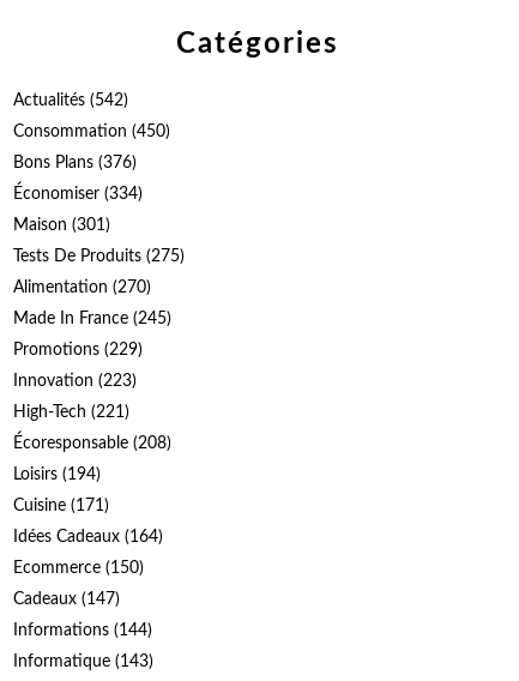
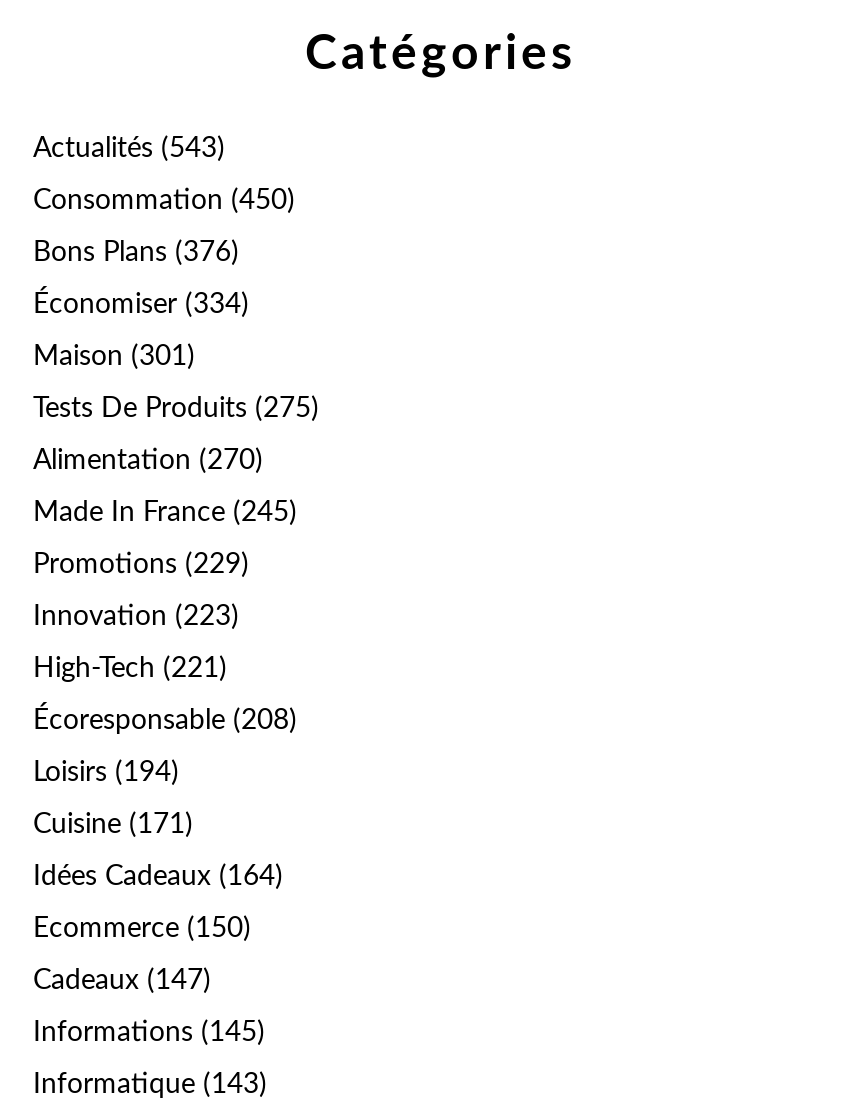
[13,92,128,109] Actualités (542) -> [33,135,225,163] Actualités (543)
[13,622,152,639] Informations (144) -> [33,1019,265,1047] Informations (145)

